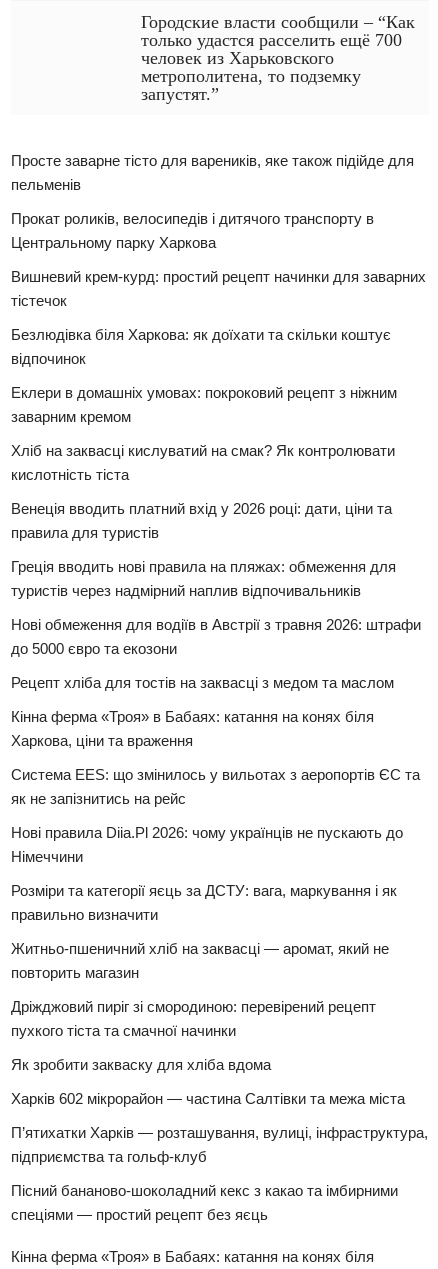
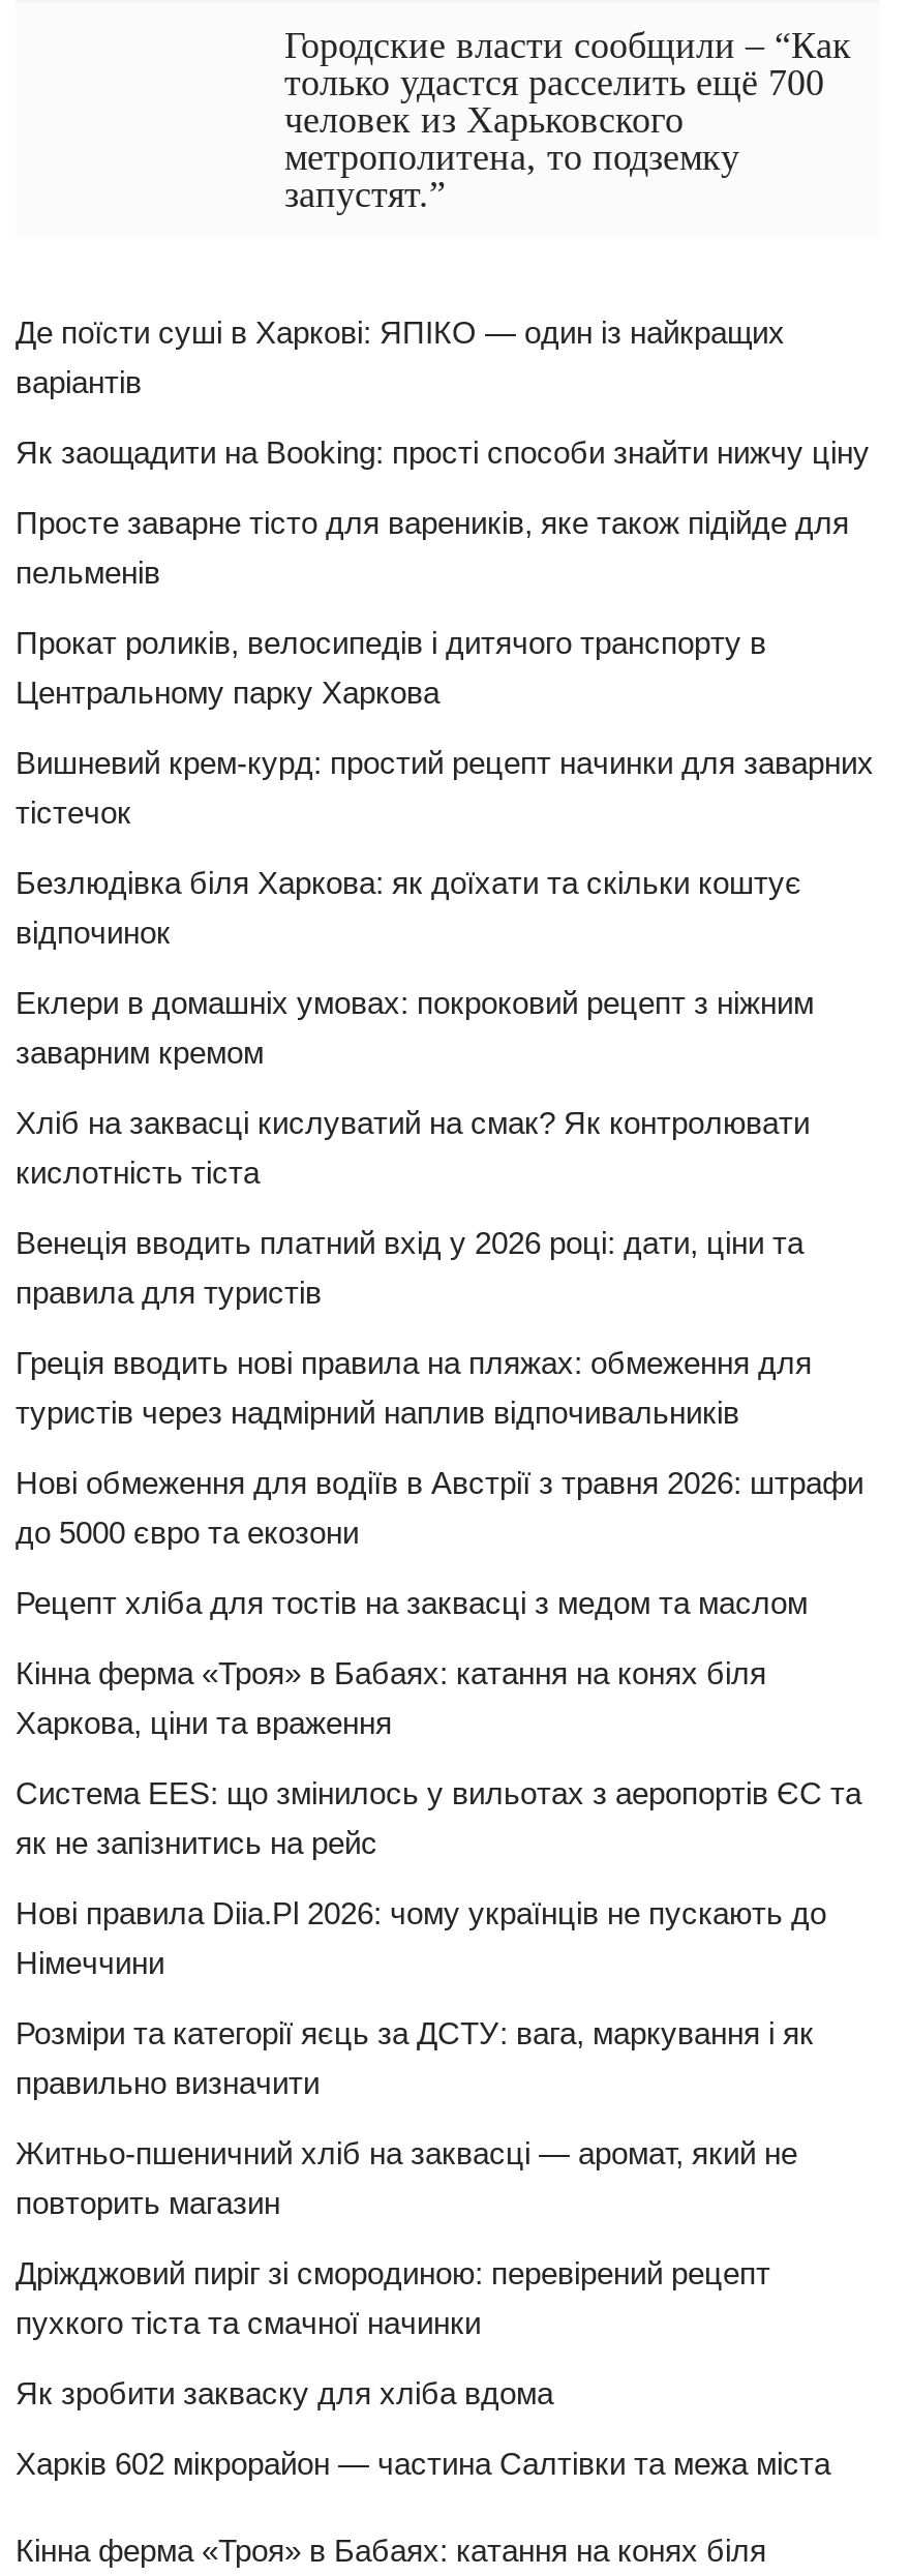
none -> [16,314,870,470] Де поїсти суші в Харкові: ЯПІКО — один із найкращих | варіантів | Як заощадити на Booking: прості способи знайти нижчу ціну
moved [11,152,426,1107] -> [16,505,874,2481]: Просте заварне тісто для вареників, яке також підійде для | пельменів | Прокат роликів, велосипедів і дитячого транспорту в | ... | Як зробити закваску для хліба вдома | Харків 602 мікрорайон — частина Салтівки та межа міста
[11,1124,428,1223] П’ятихатки Харків — розташування, вулиці, інфраструктура, | підприємства та гольф-клуб | Пісний бананово-шоколадний кекс з какао та імбирними | спеціями — простий рецепт без яєць -> none

